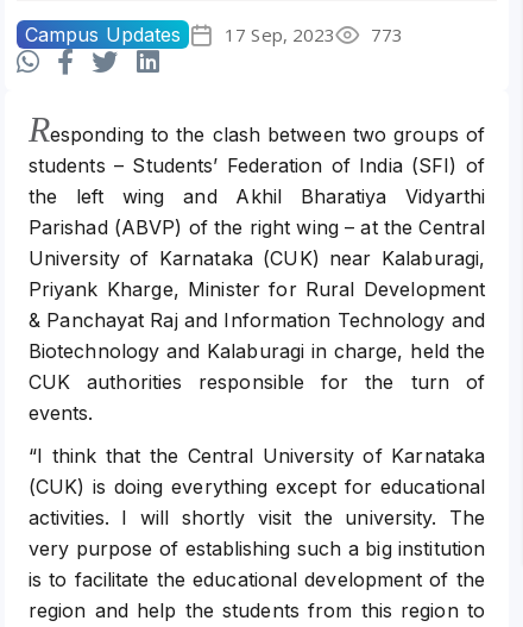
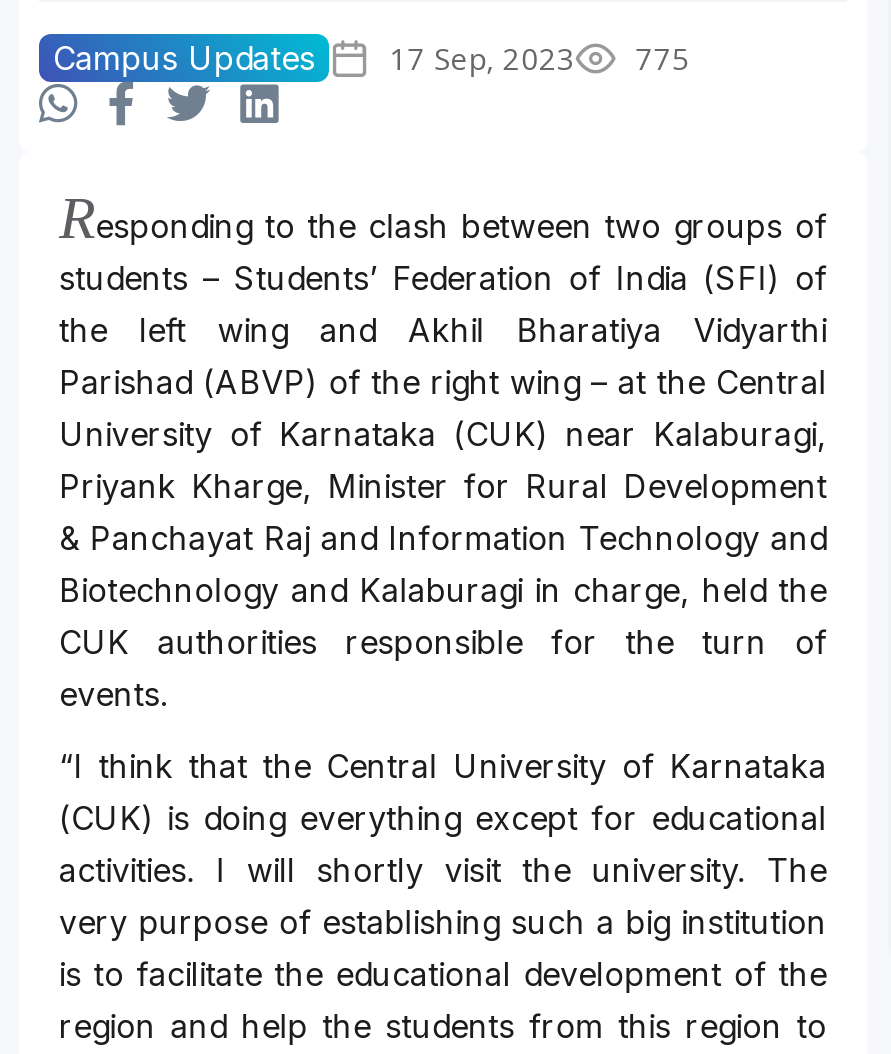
[25,23,404,46] Campus Updates 17 Sep, 2023 773 -> [53,38,690,78] Campus Updates 17 Sep, 2023 775

